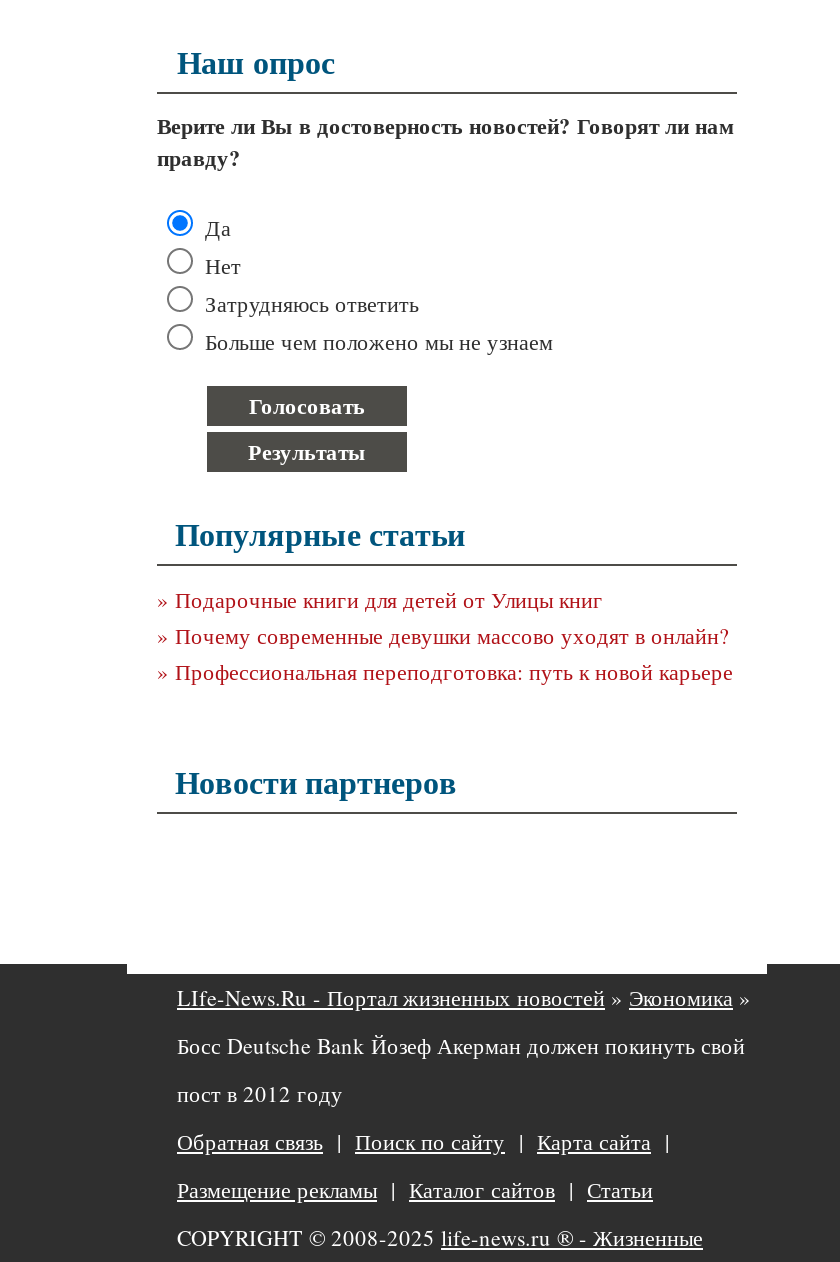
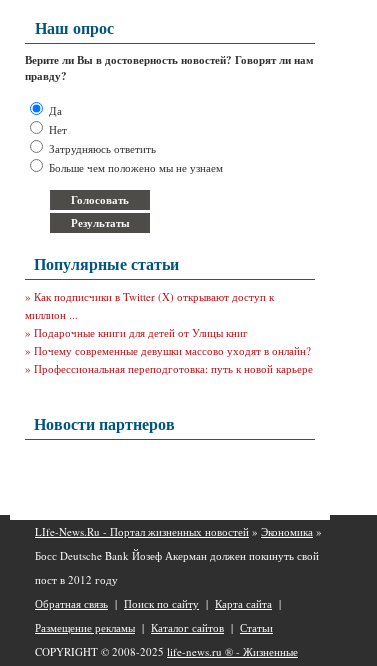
none -> [25,289,274,322] » Как подписчики в Twitter (X) открывают доступ к | миллион ...

